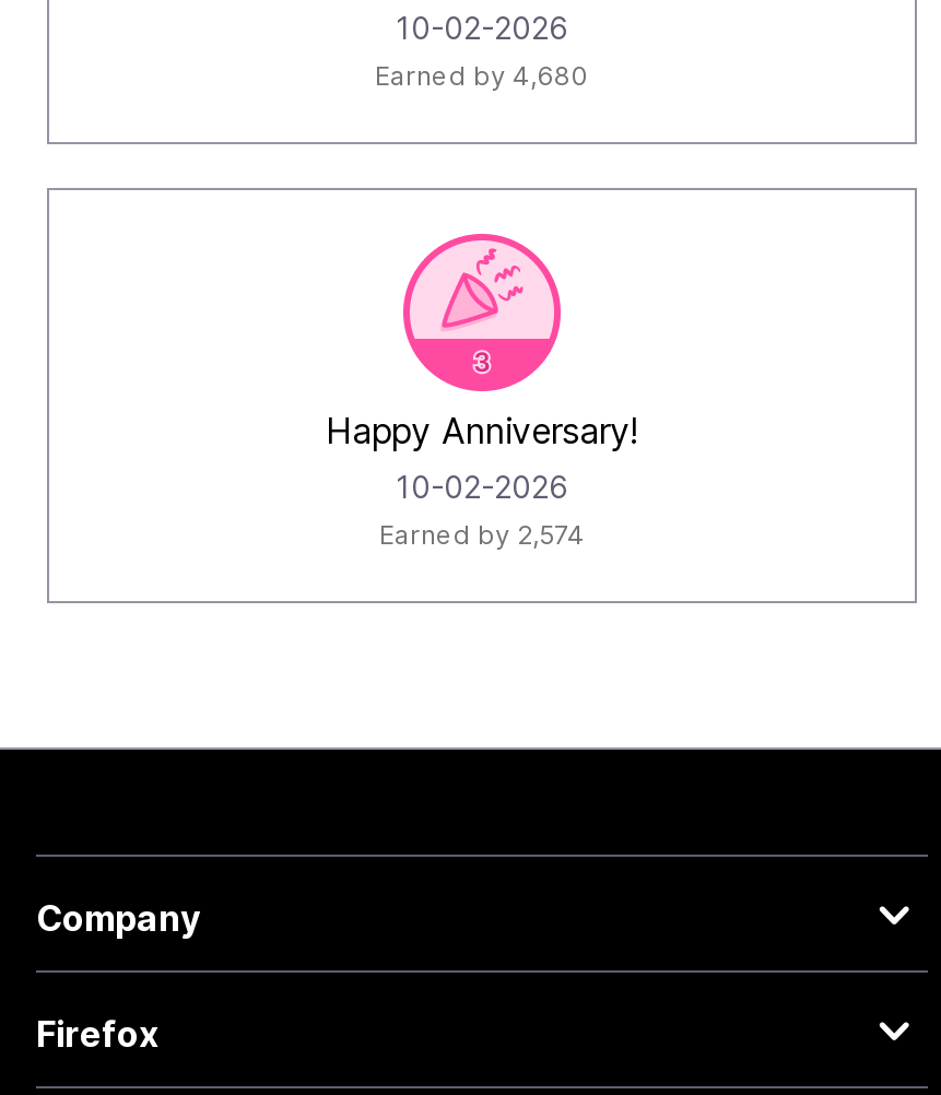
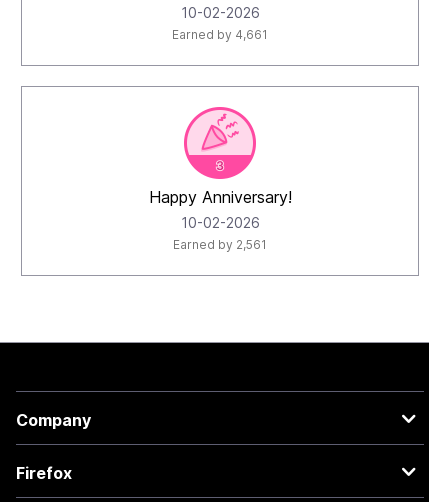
[375,59,589,92] Earned by 4,680 -> [172,27,268,42] Earned by 4,661
[379,518,585,551] Earned by 2,574 -> [173,237,267,252] Earned by 2,561

